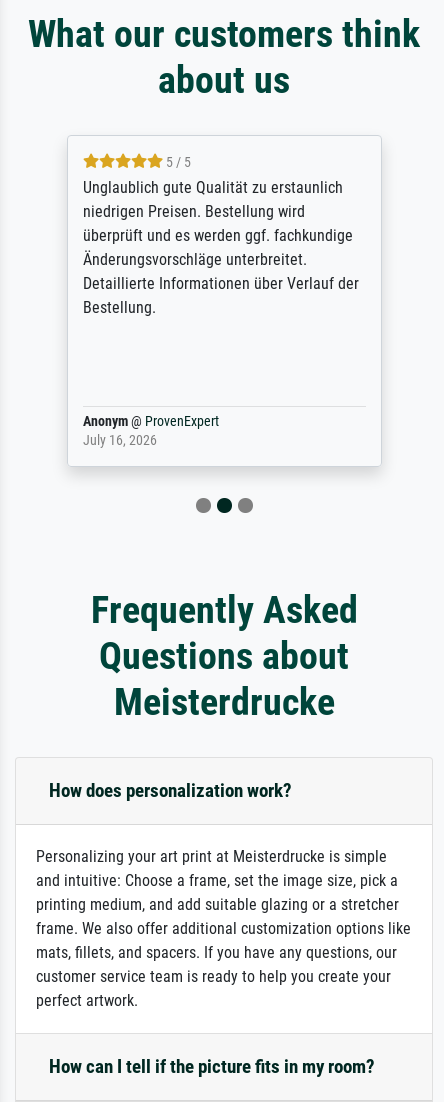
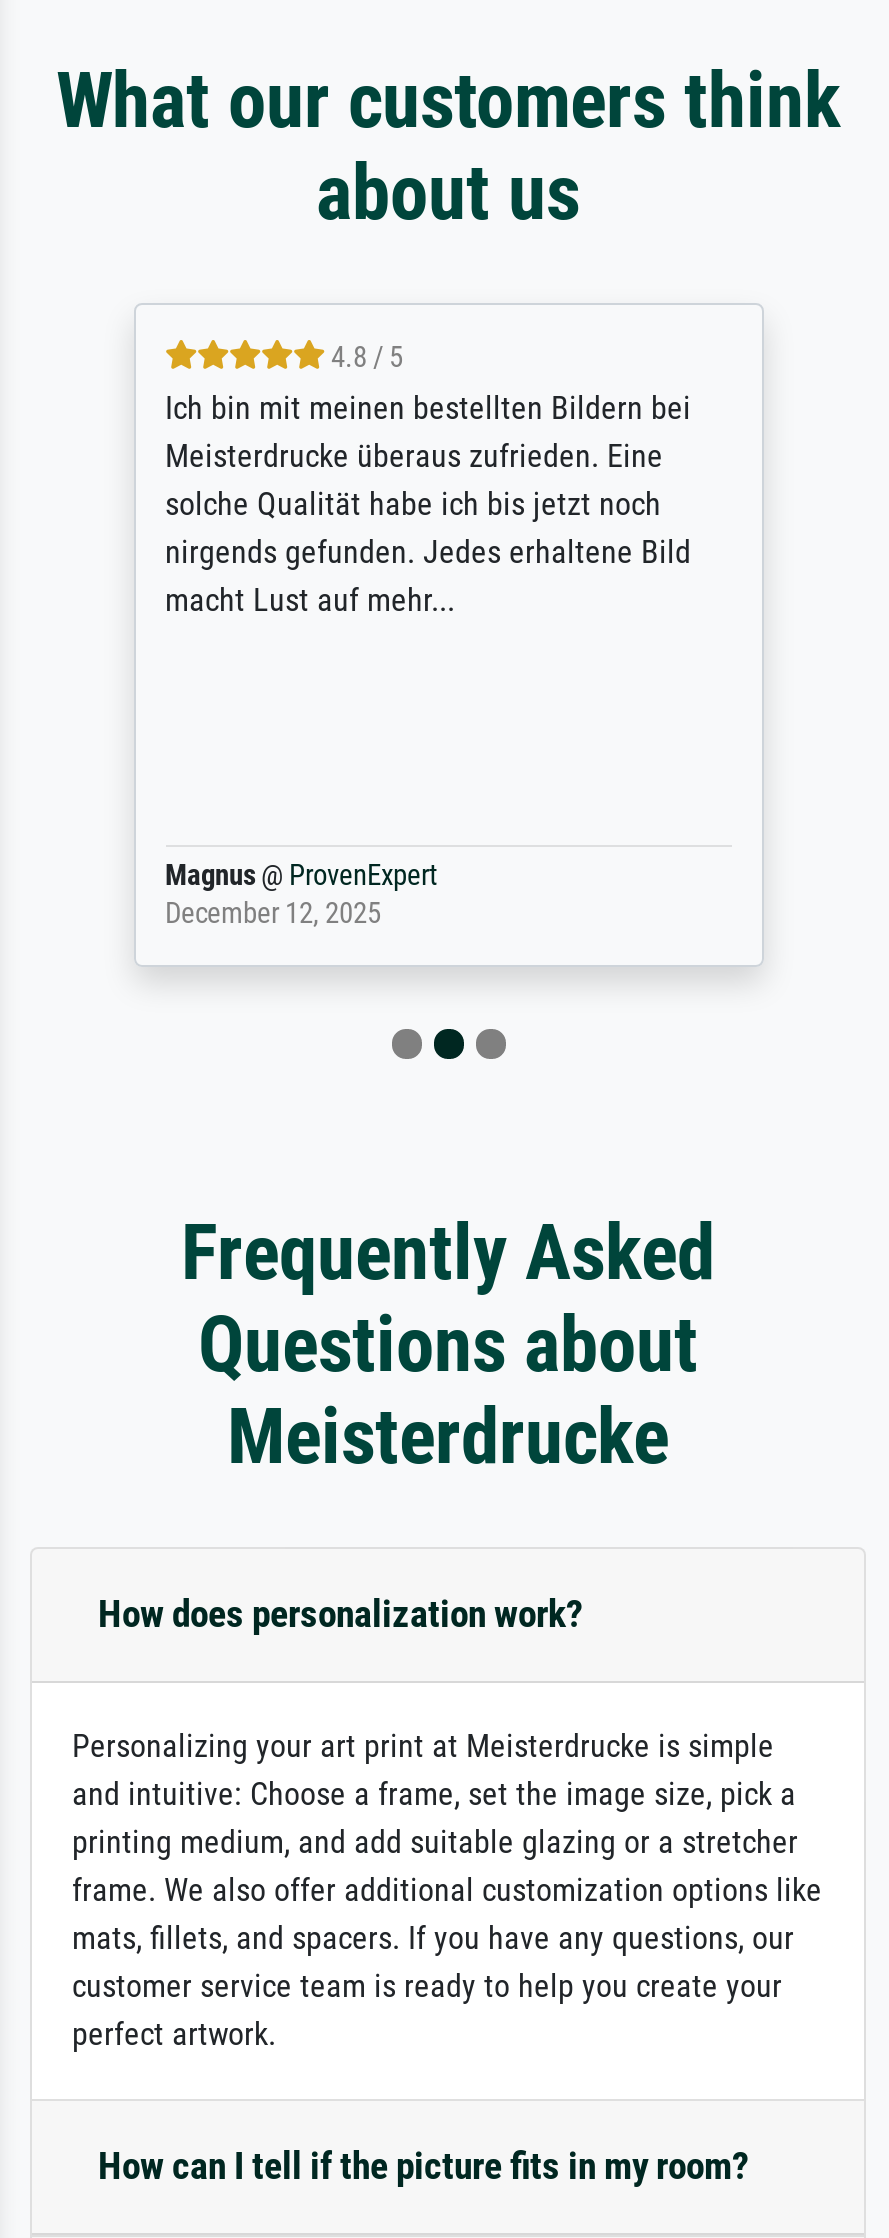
[82,154,358,317] 5 / 5 | Unglaublich gute Qualität zu erstaunlich | niedrigen Preisen. Bestellung wird | überprüft und es werden ggf. fachkundige | Änderungsvorschläge unterbreitet. | Detaillierte Informationen über Verlauf der | Bestellung. -> [165,342,691,620] 4.8 / 5 | Ich bin mit meinen bestellten Bildern bei | Meisterdrucke überaus zufrieden. Eine | solche Qualität habe ich bis jetzt noch | nirgends gefunden. Jedes erhaltene Bild | macht Lust auf mehr...
[82,413,218,449] Anonym @ ProvenExpert | July 16, 2026 -> [165,860,437,932] Magnus @ ProvenExpert | December 12, 2025

